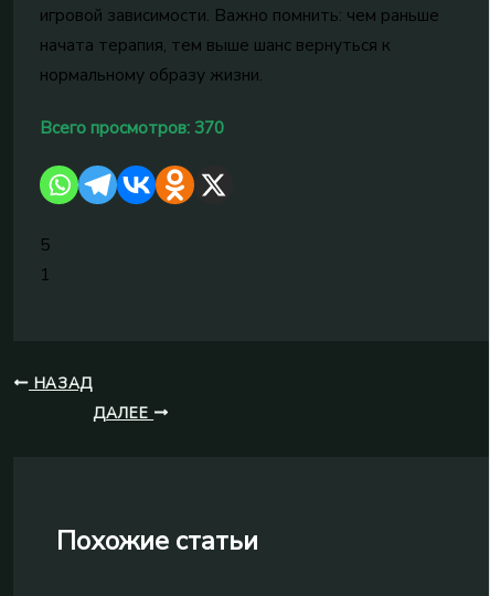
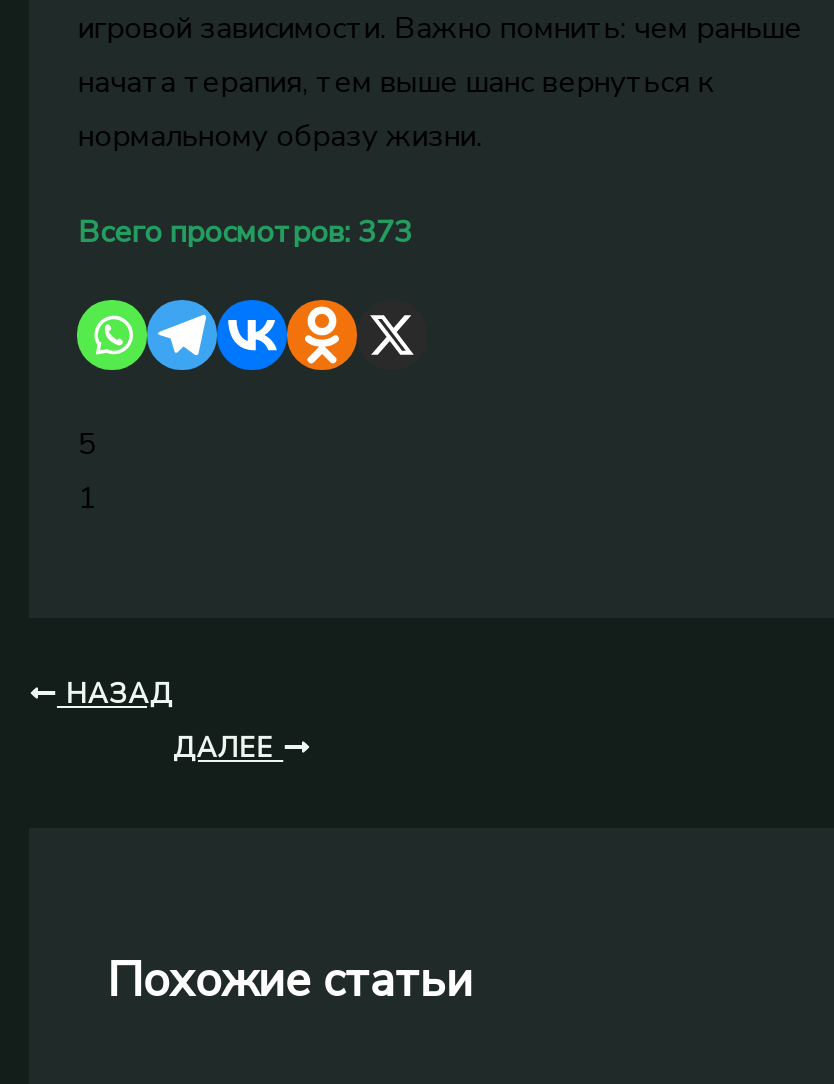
[40,115,224,139] Всего просмотров: 370 -> [78,209,412,251] Всего просмотров: 373

